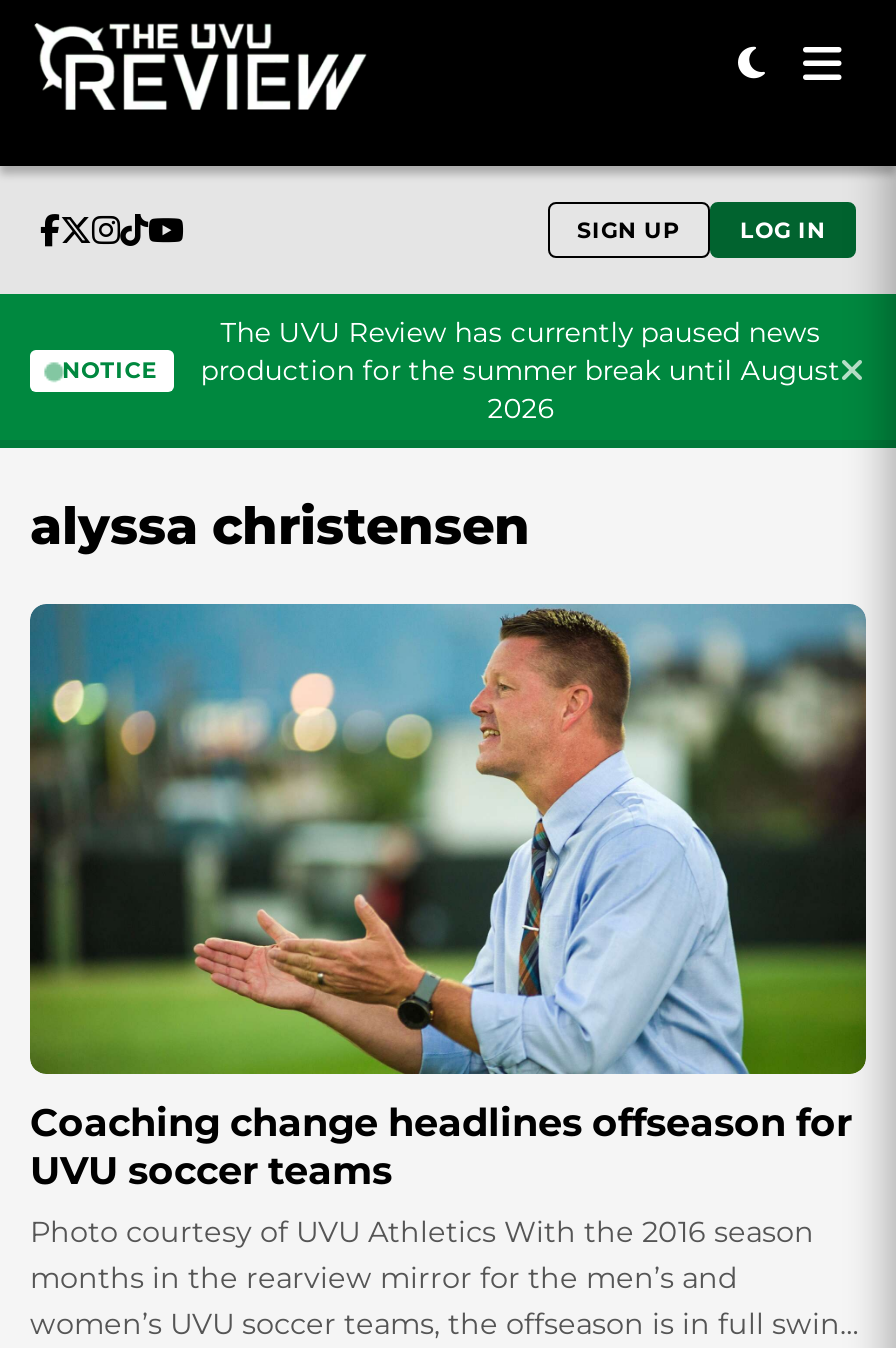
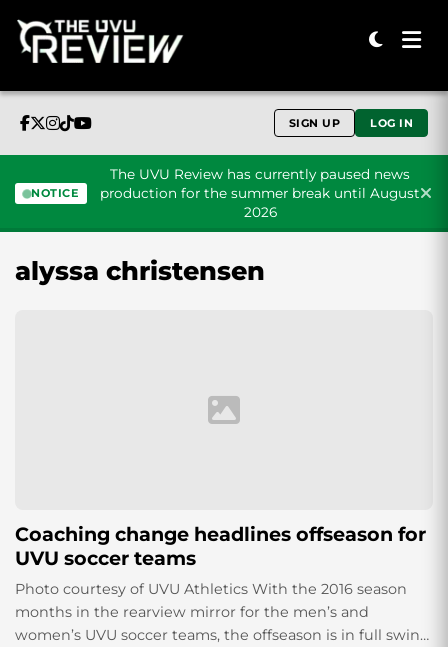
[28,602,868,1076] [image] -> none

